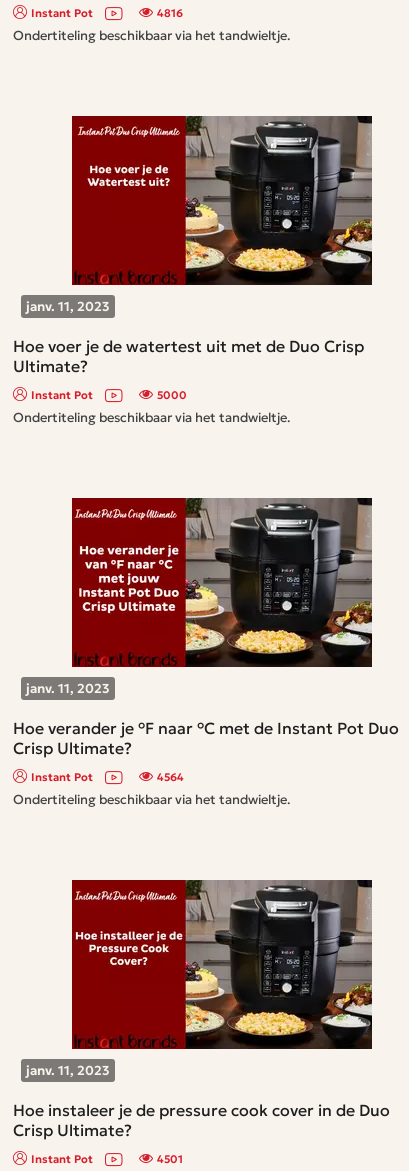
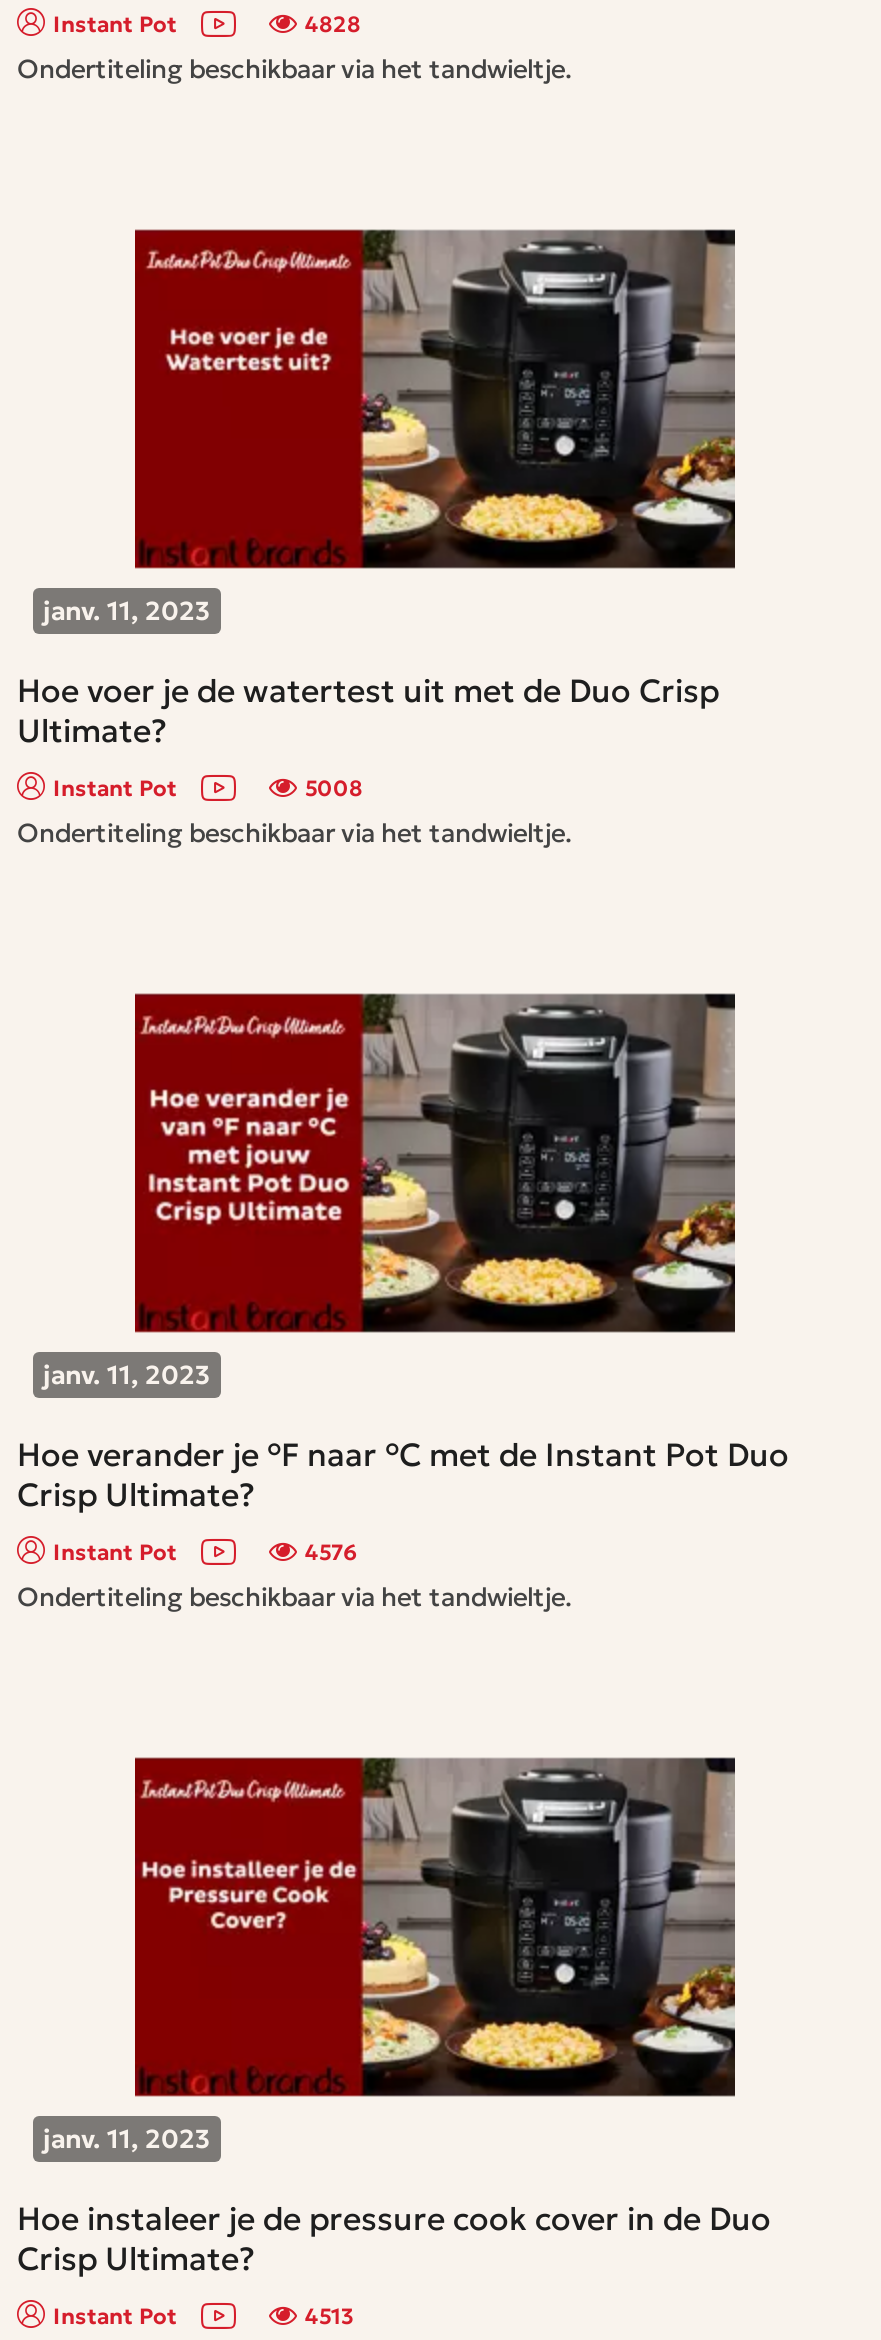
[157,6,183,20] 4816 -> [305,10,361,38] 4828
[157,388,187,402] 5000 -> [305,774,363,802] 5008
[157,770,184,784] 4564 -> [305,1538,357,1566] 4576
[157,1152,183,1166] 4501 -> [305,2302,353,2330] 4513

